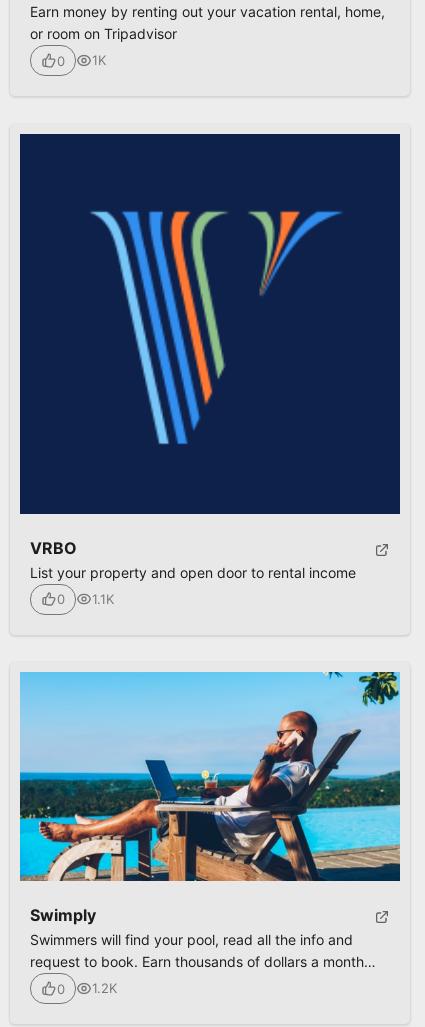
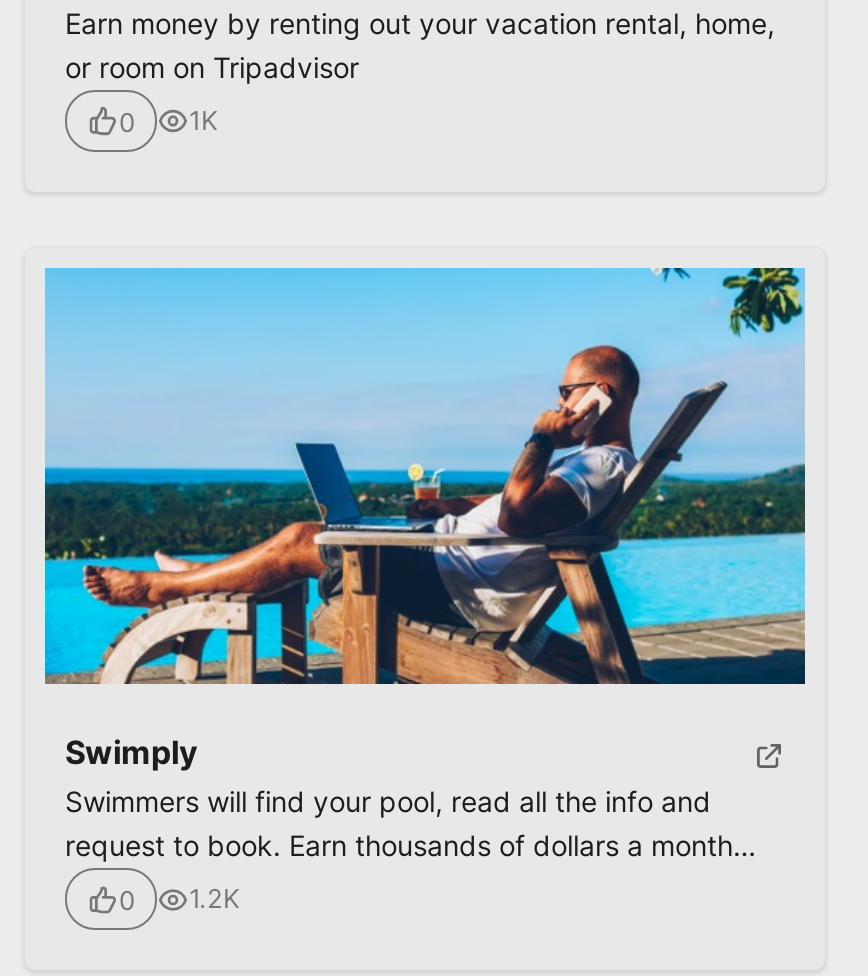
[19,133,401,607] [image] | VRBO | List your property and open door to rental income | 0 | 1.1K -> none

